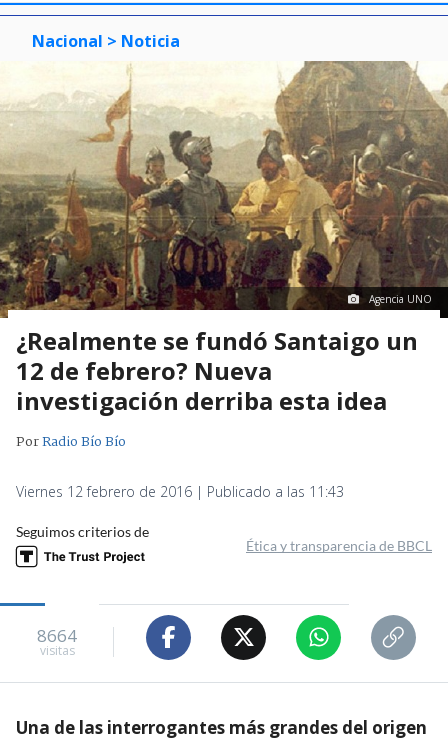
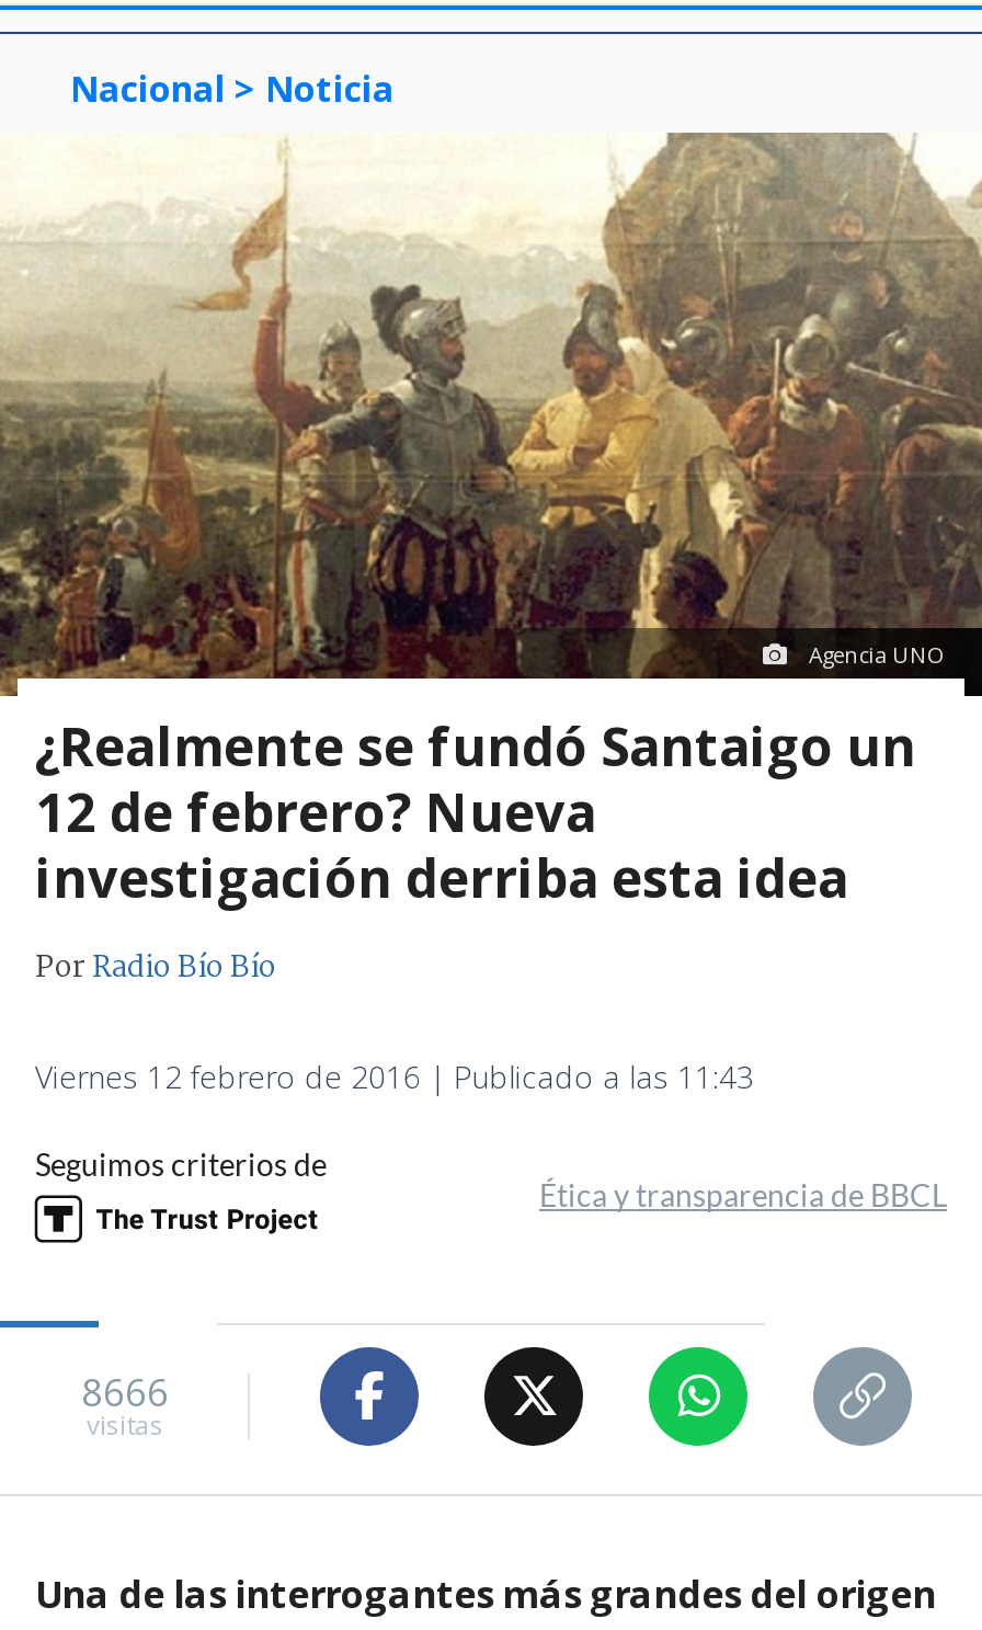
[37,624,77,647] 8664 -> [81,1368,169,1418] 8666

